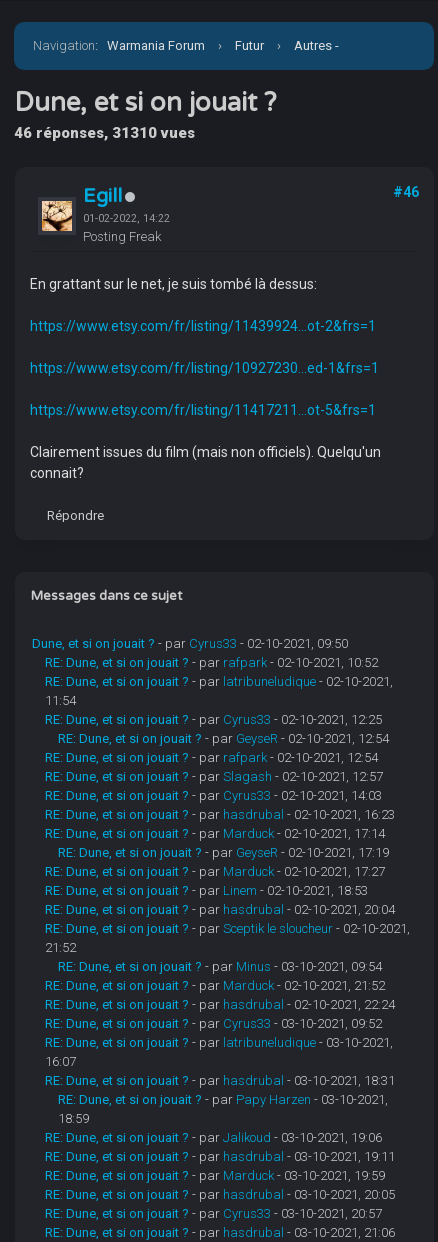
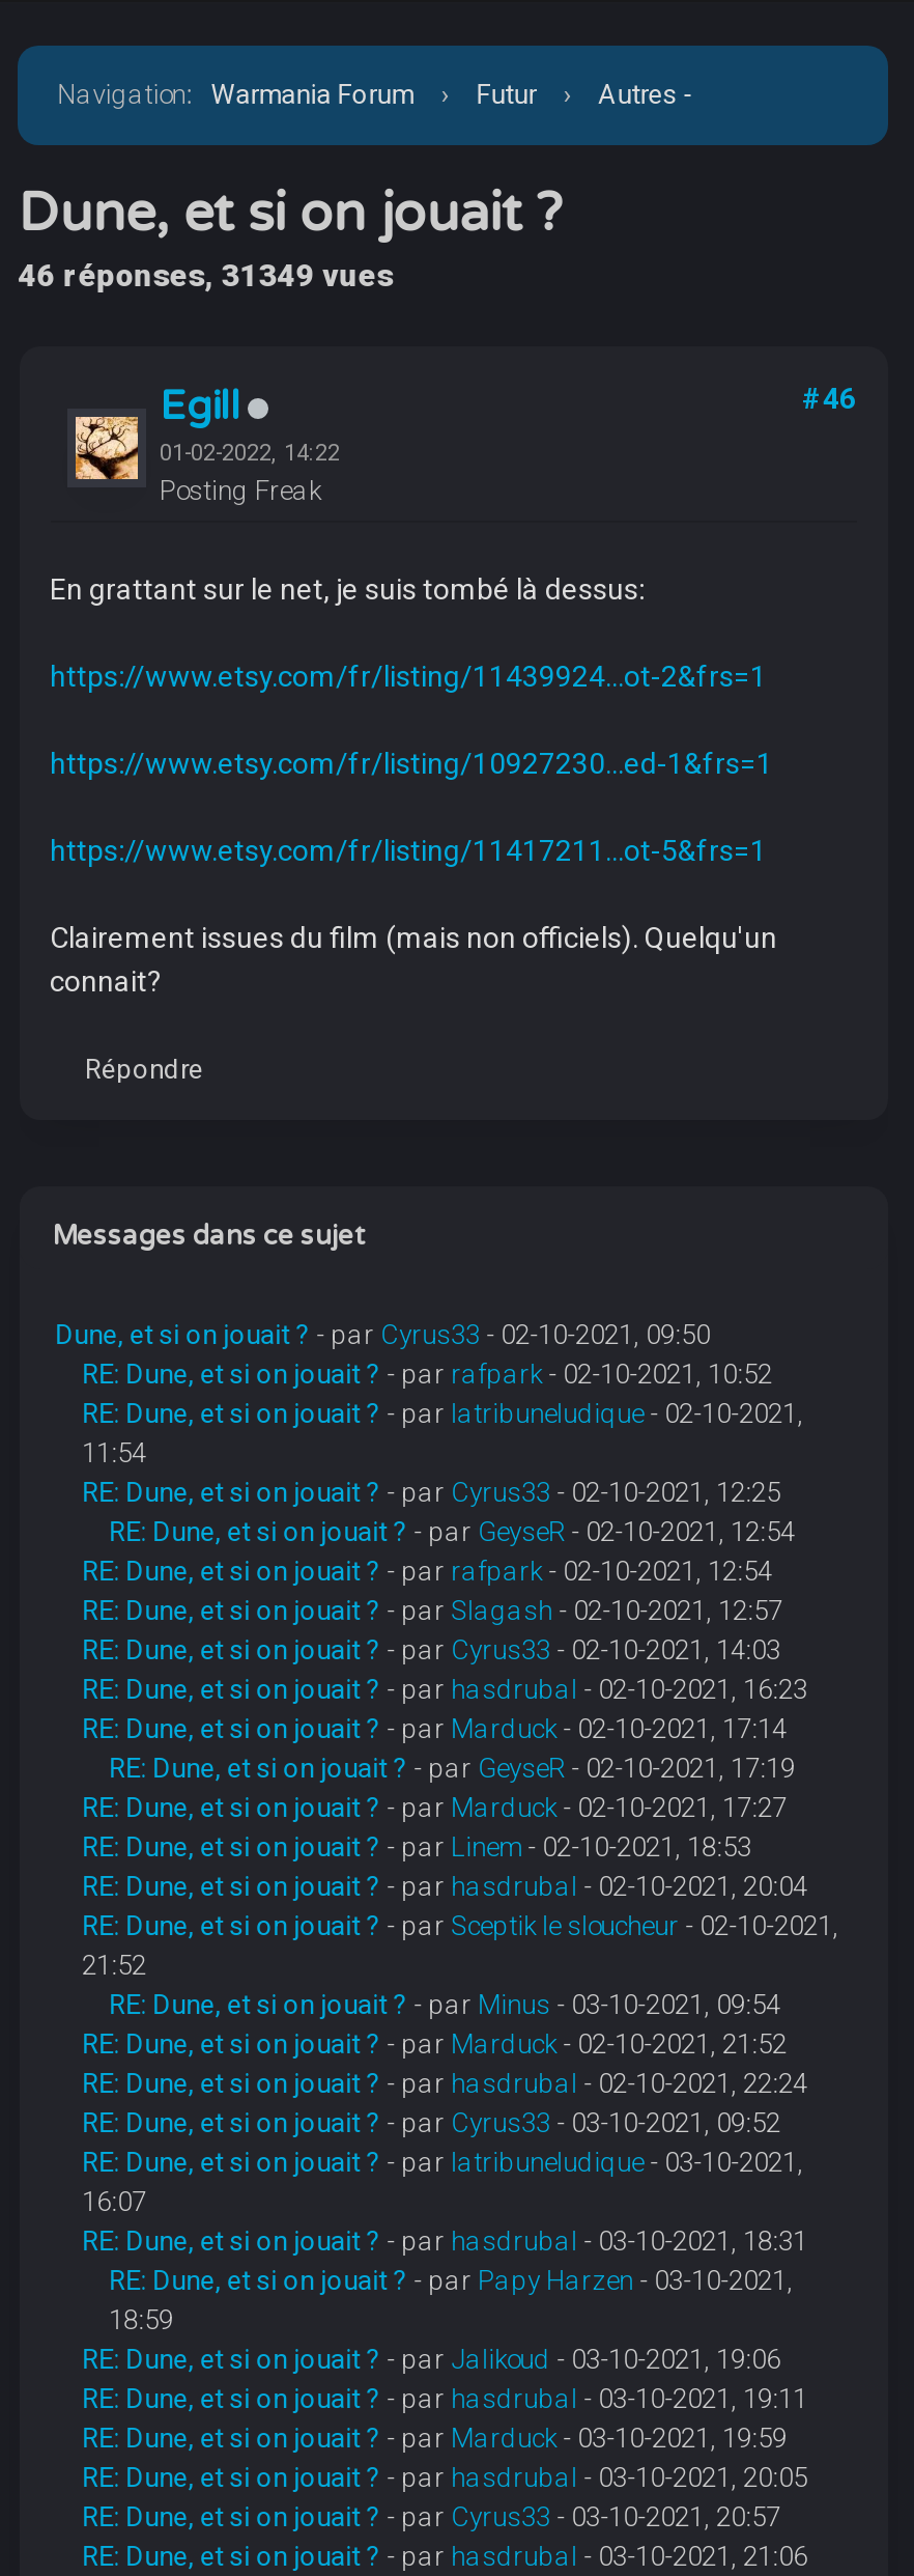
[14,124,195,142] 46 réponses, 31310 vues -> [18,257,393,295] 46 réponses, 31349 vues

